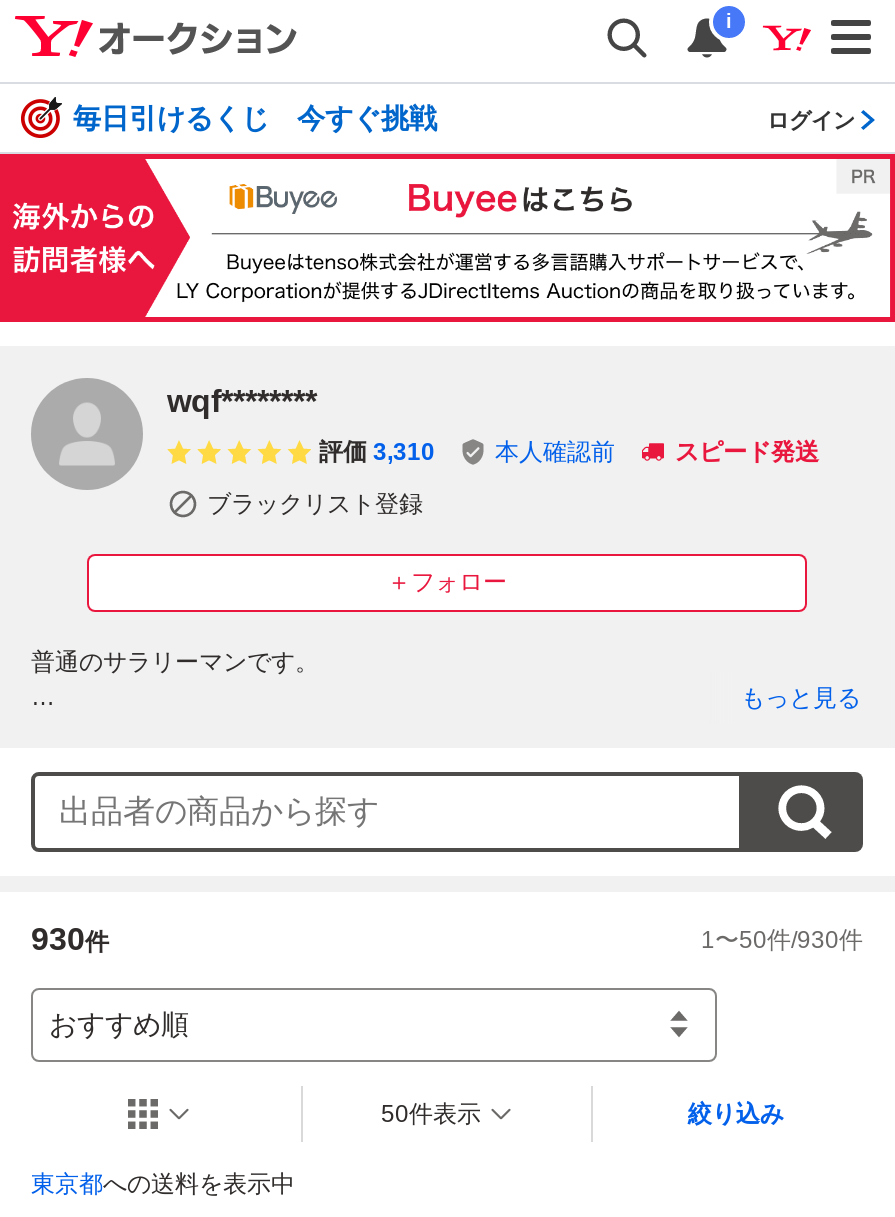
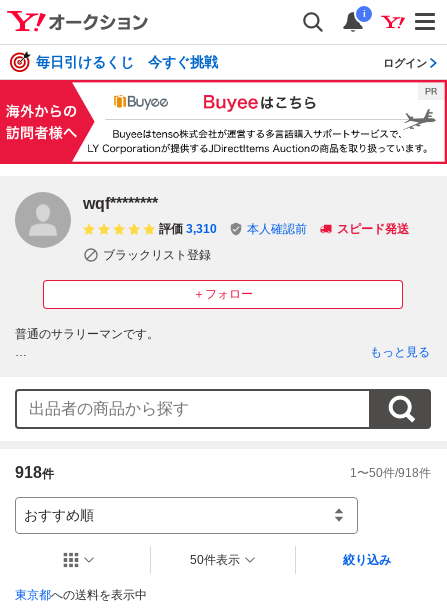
[31,921,109,955] 930件 -> [15,464,54,481] 918件
[701,925,863,953] 1〜50件/930件 -> [350,466,431,480] 1〜50件/918件

